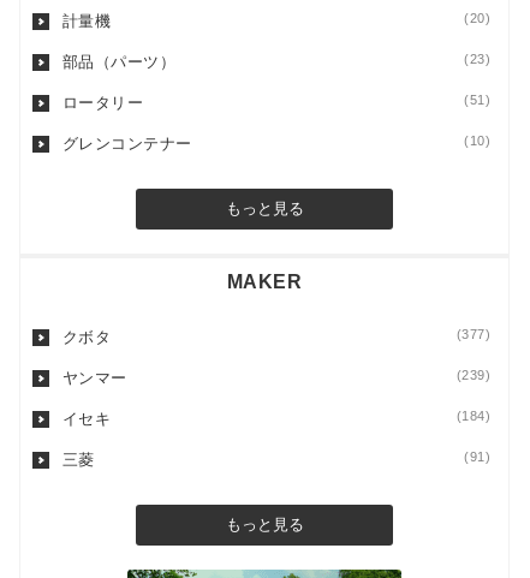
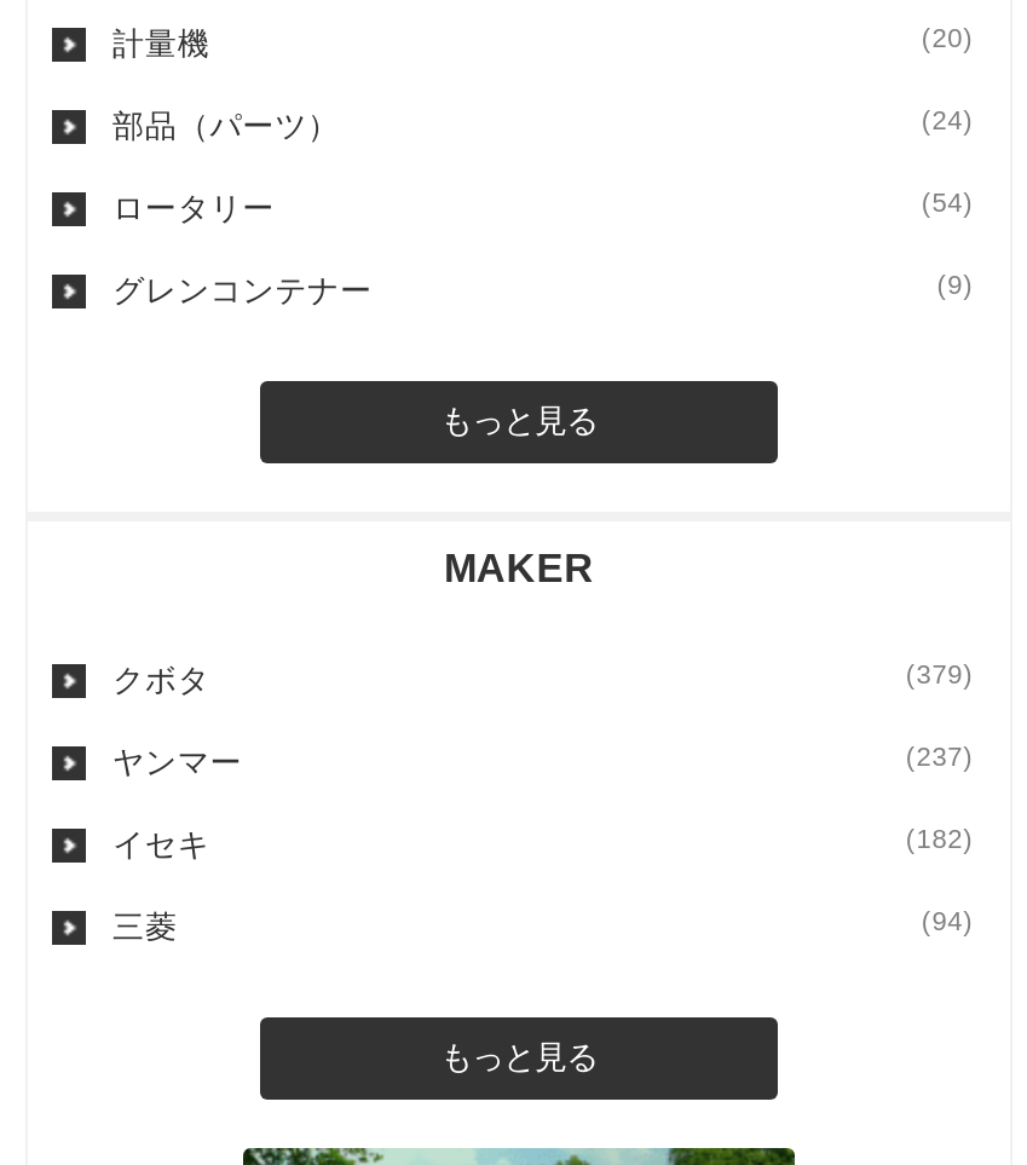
[464,52,490,66] (23) -> [921,105,974,134] (24)
[464,93,490,107] (51) -> [921,188,974,217] (54)
[464,133,490,148] (10) -> [937,270,974,299] (9)
[457,327,490,341] (377) -> [906,659,974,688] (379)
[457,368,490,382] (239) -> [906,742,974,771] (237)
[457,409,490,423] (184) -> [906,824,974,853] (182)
[464,449,490,464] (91) -> [921,906,974,935] (94)

